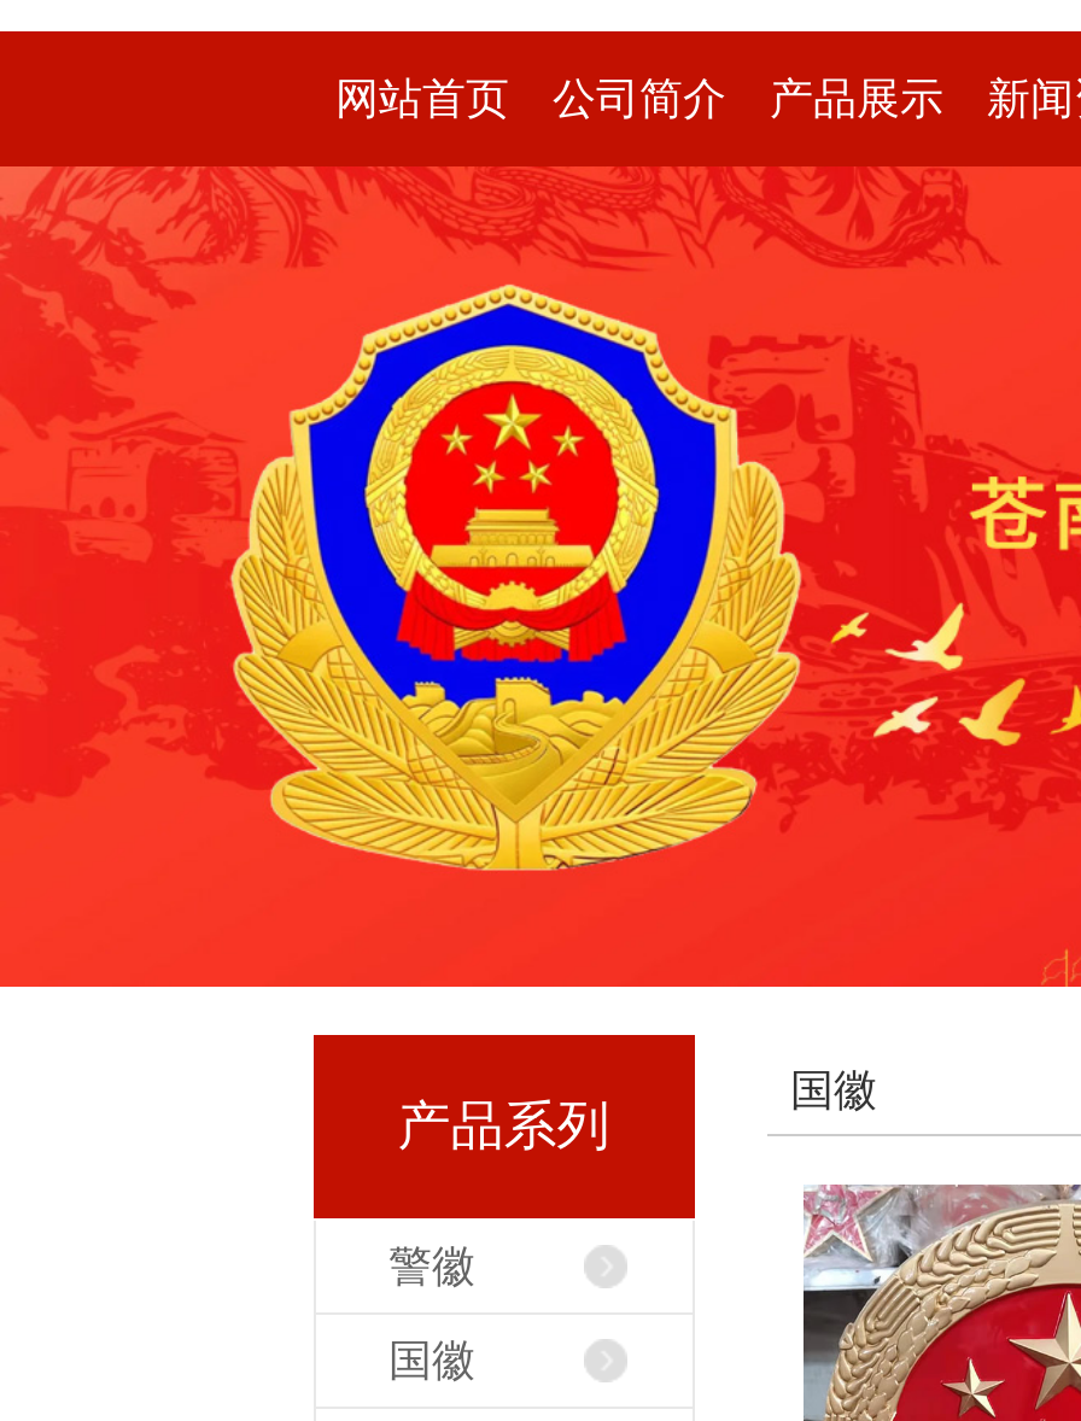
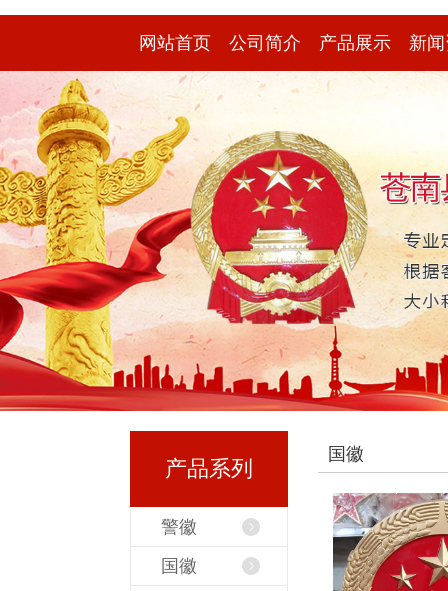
[7,166,1074,987] [image] -> [3,70,445,411] [image]

